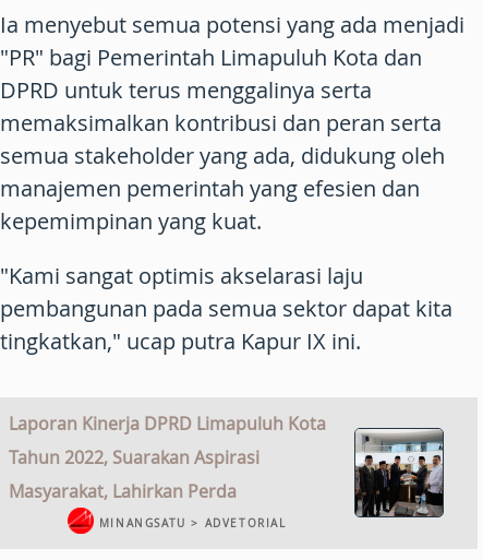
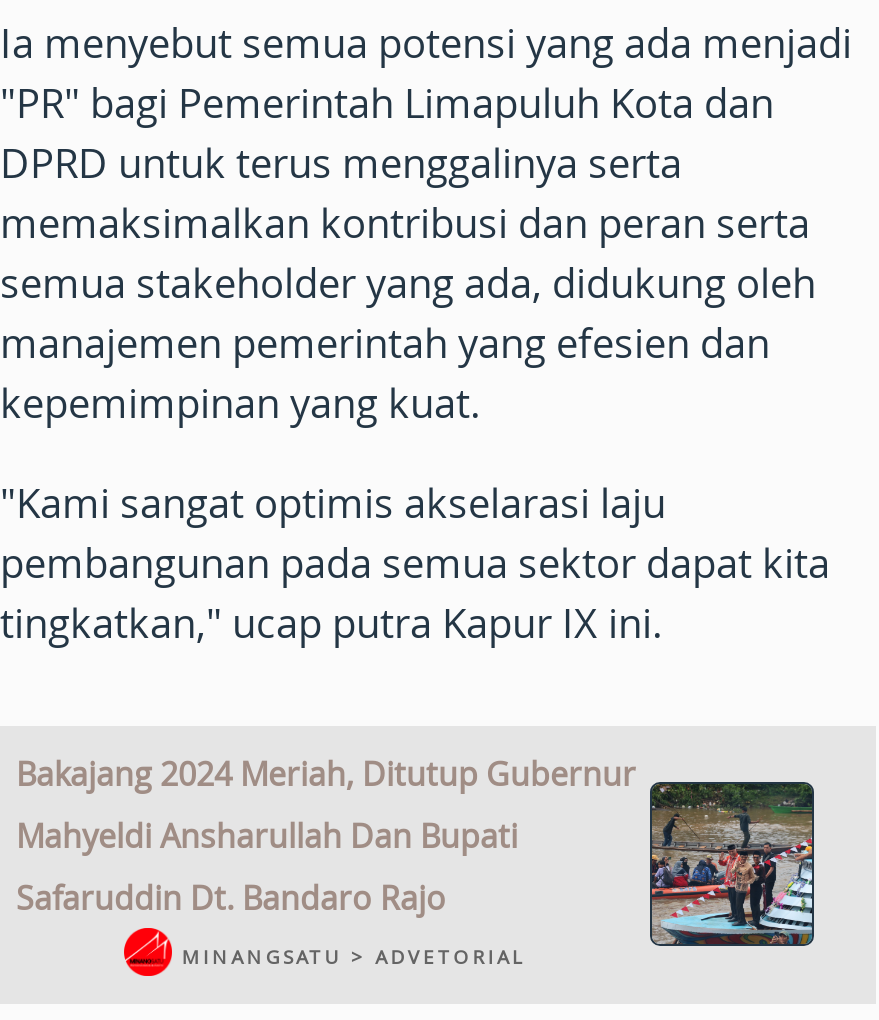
[9,411,444,517] [image] | Laporan Kinerja DPRD Limapuluh Kota | Tahun 2022, Suarakan Aspirasi | Masyarakat, Lahirkan Perda -> [16,751,814,946] [image] | Bakajang 2024 Meriah, Ditutup Gubernur | Mahyeldi Ansharullah Dan Bupati | Safaruddin Dt. Bandaro Rajo

